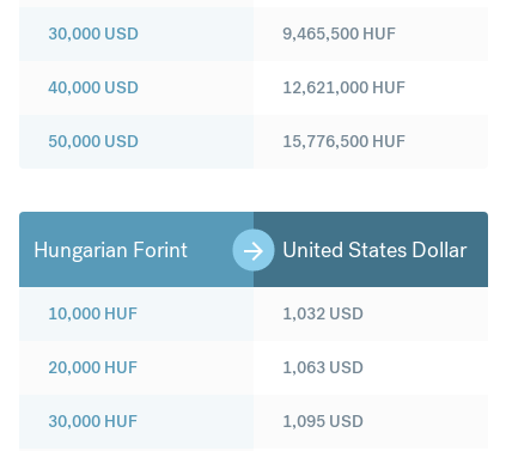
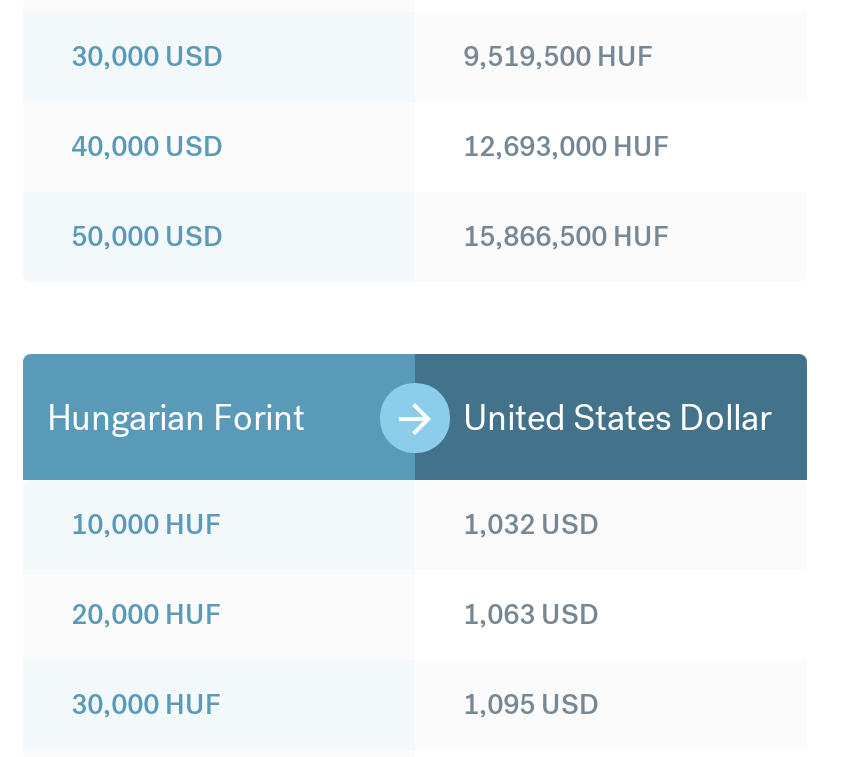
[282,23,396,45] 9,465,500 HUF -> [463,38,653,74] 9,519,500 HUF
[282,77,406,98] 12,621,000 HUF -> [463,128,669,164] 12,693,000 HUF
[282,131,406,152] 15,776,500 HUF -> [463,218,669,254] 15,866,500 HUF

